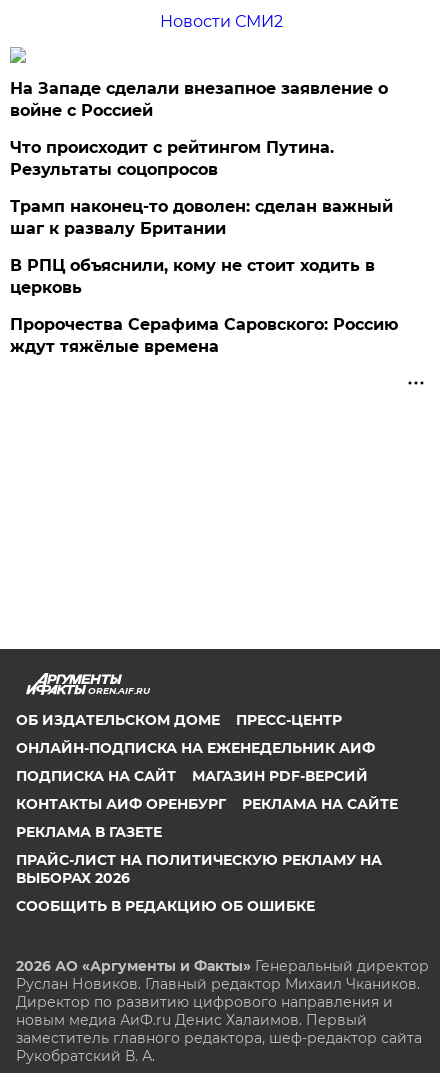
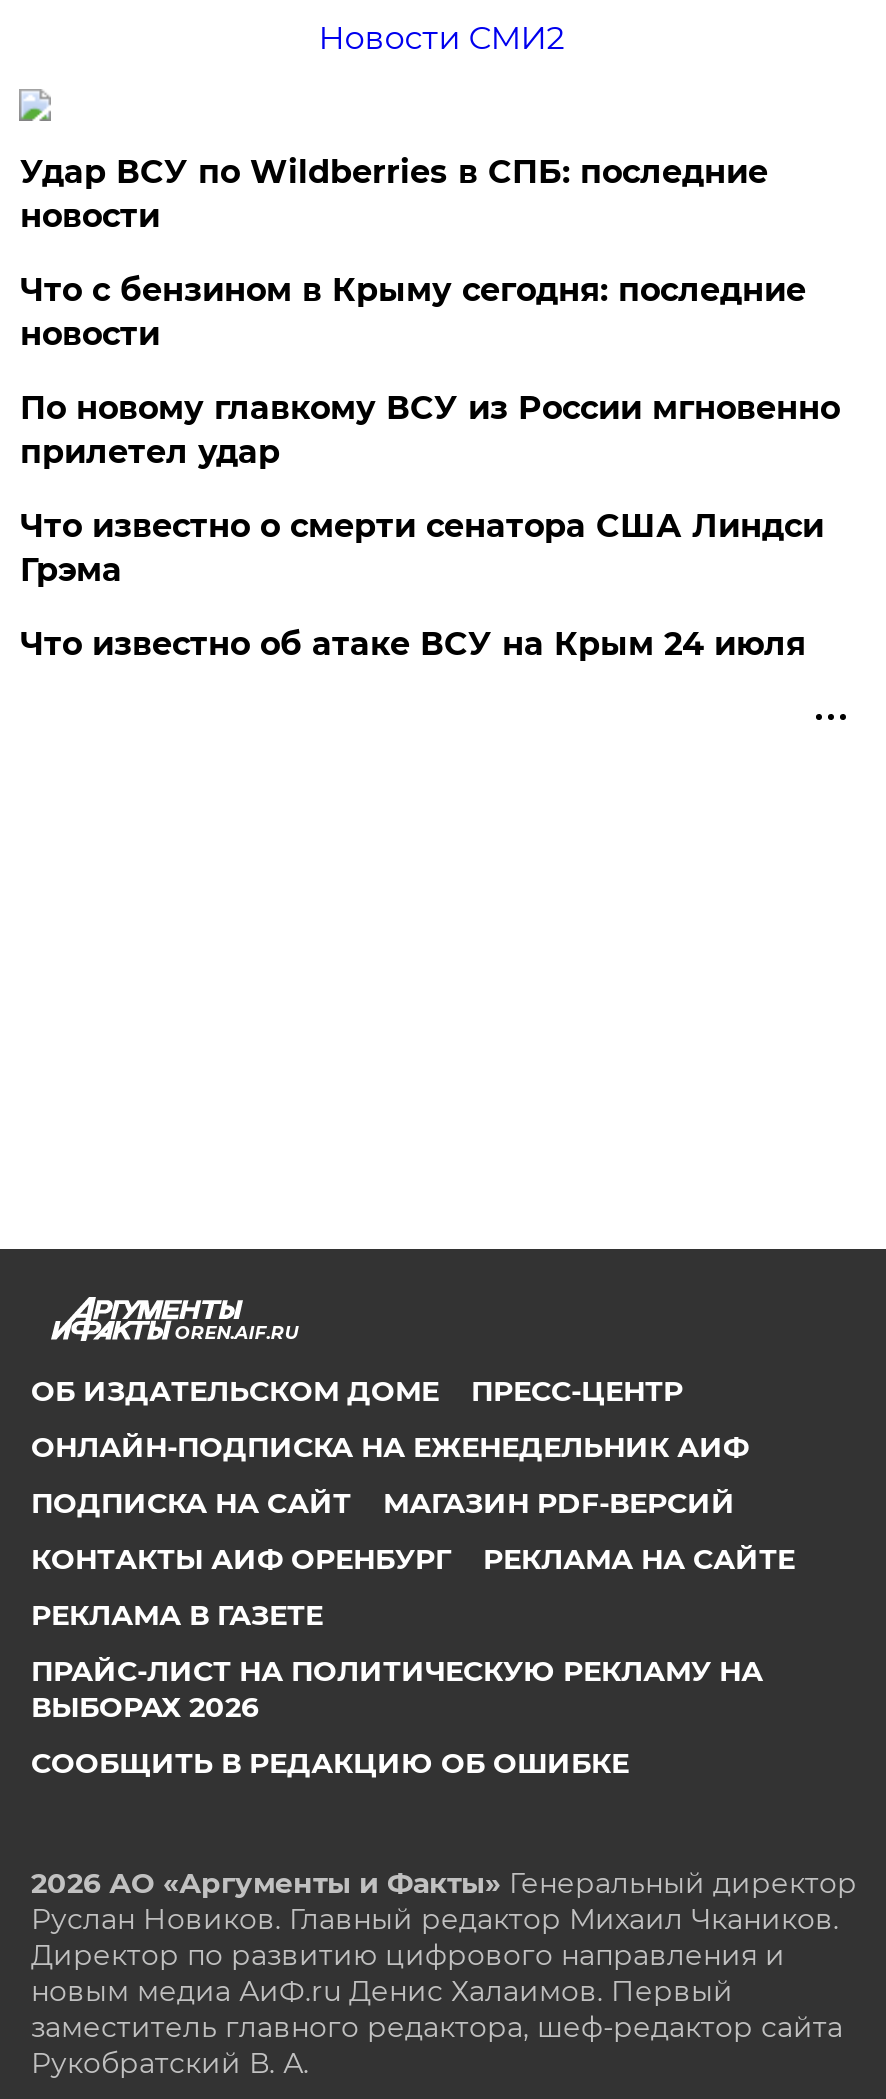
[10,79,388,120] На Западе сделали внезапное заявление о | войне с Россией -> [20,153,768,235] Удар ВСУ по Wildberries в СПБ: последние | новости
[10,138,334,179] Что происходит с рейтингом Путина. | Результаты соцопросов -> [20,271,806,353] Что с бензином в Крыму сегодня: последние | новости
[10,197,393,238] Трамп наконец-то доволен: сделан важный | шаг к развалу Британии -> [20,389,840,471] По новому главкому ВСУ из России мгновенно | прилетел удар
[10,256,375,297] В РПЦ объяснили, кому не стоит ходить в | церковь -> [20,507,824,589] Что известно о смерти сенатора США Линдси | Грэма
[10,315,398,356] Пророчества Серафима Саровского: Россию | ждут тяжёлые времена -> [20,625,806,663] Что известно об атаке ВСУ на Крым 24 июля

